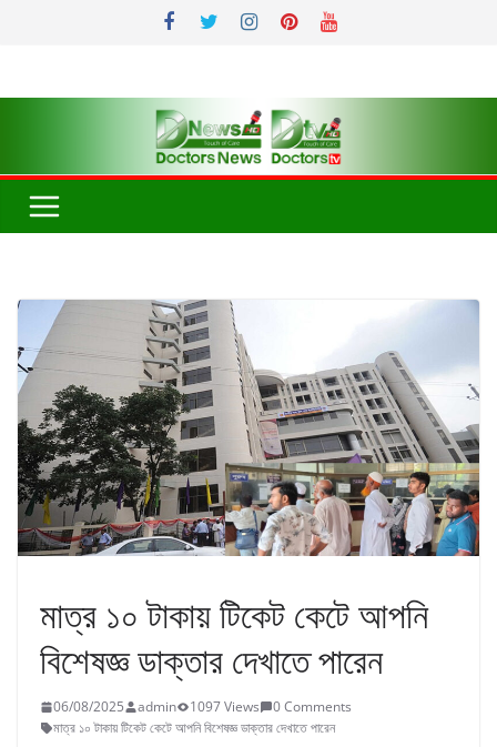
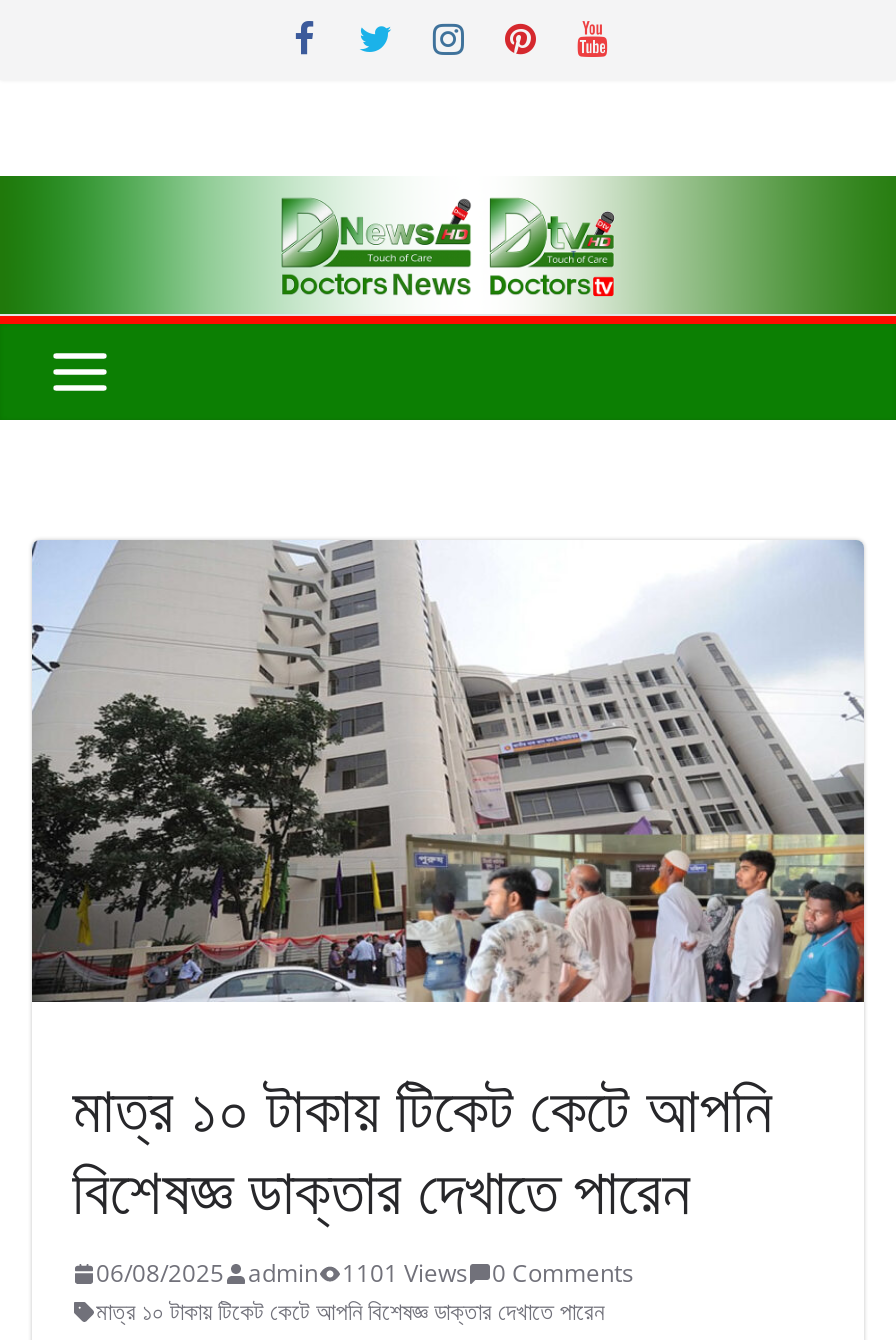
[53,697,352,716] 06/08/2025 admin 1097 Views 0 Comments -> [96,1257,634,1291] 06/08/2025 admin 1101 Views 0 Comments

